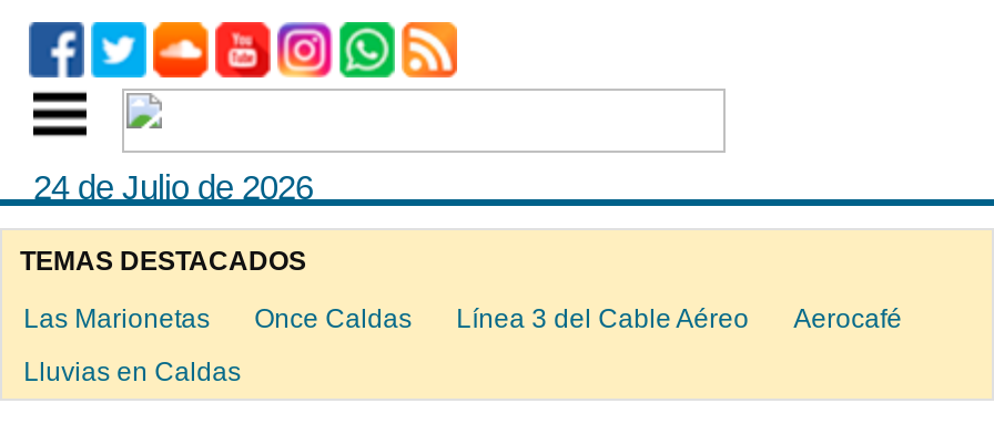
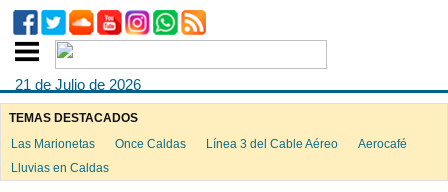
[33,168,313,206] 24 de Julio de 2026 -> [15,76,141,93] 21 de Julio de 2026

